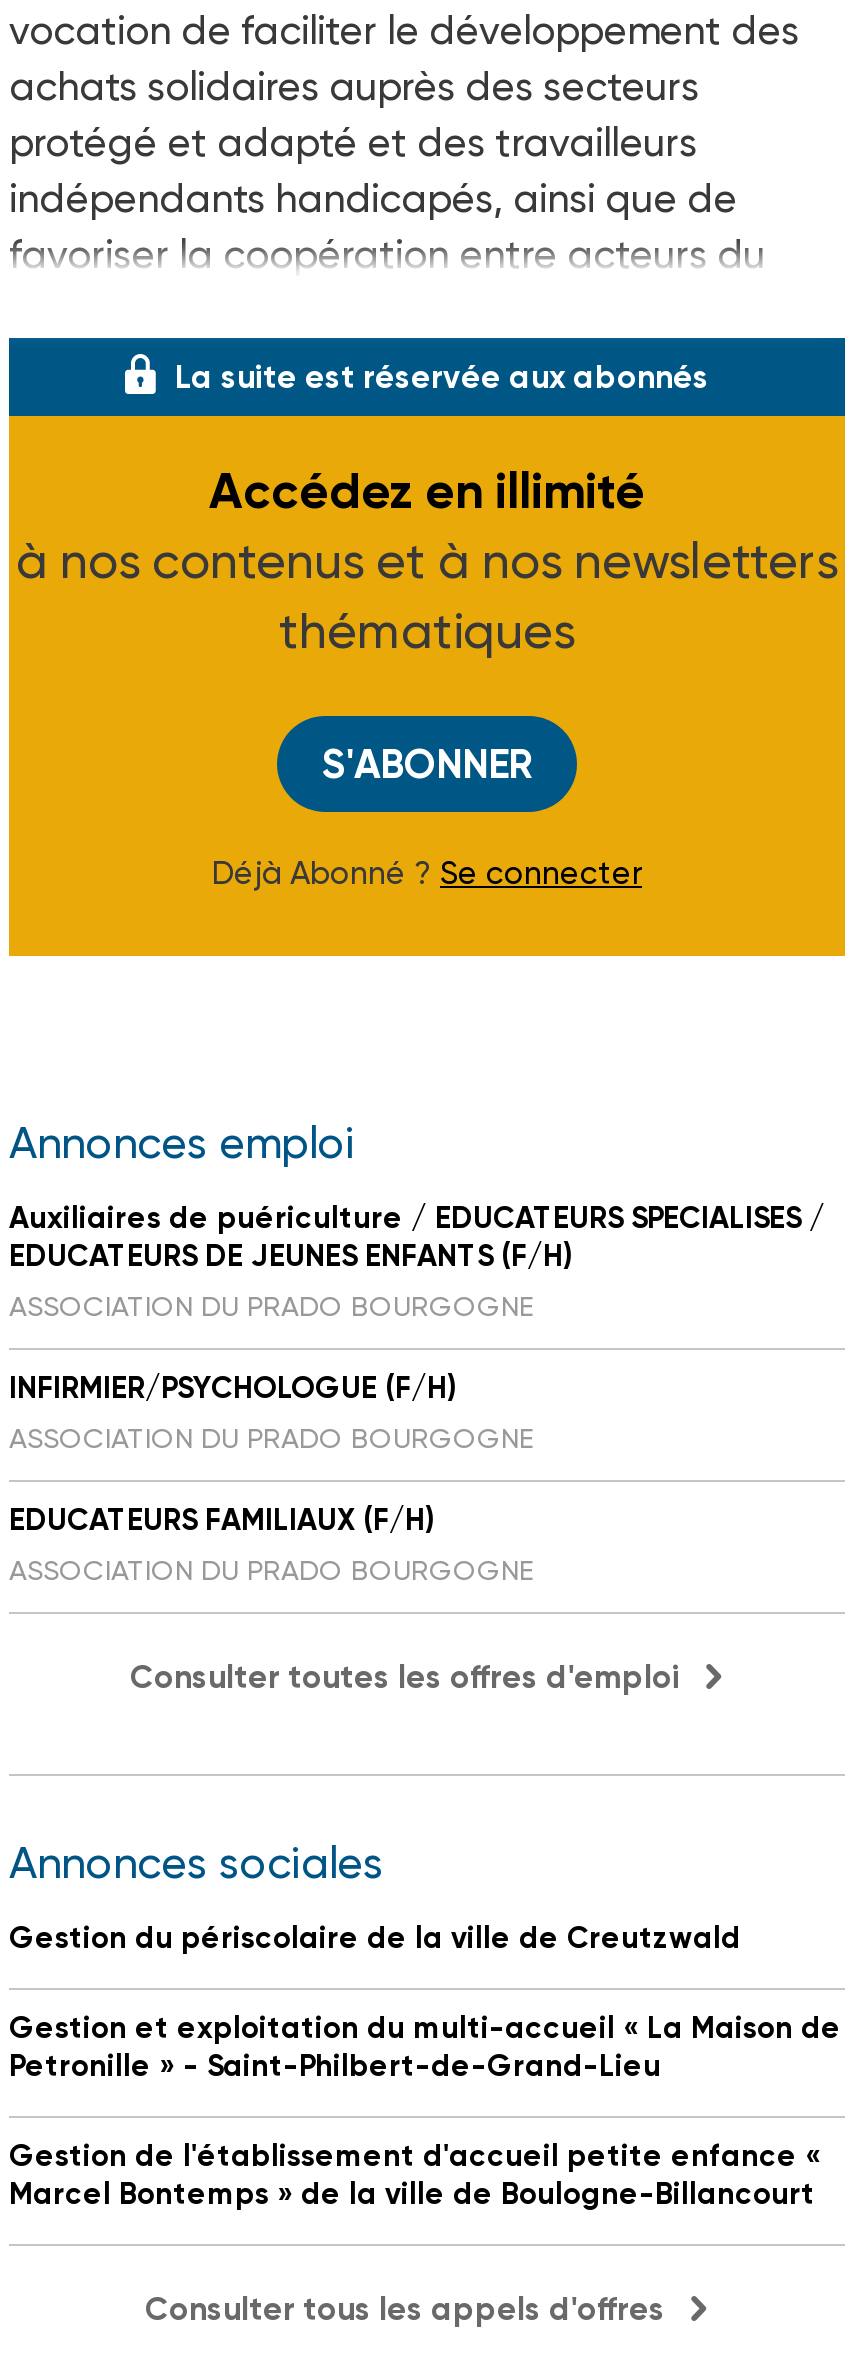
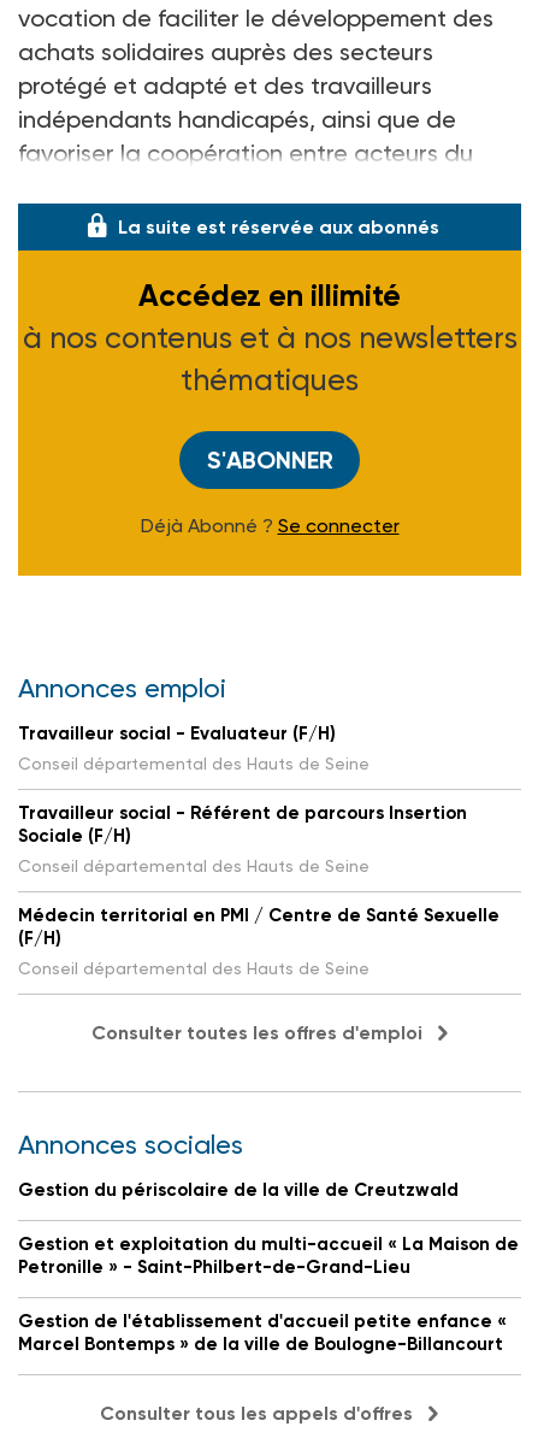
[9,1200,825,1322] Auxiliaires de puériculture / EDUCATEURS SPECIALISES / | EDUCATEURS DE JEUNES ENFANTS (F/H) | ASSOCIATION DU PRADO BOURGOGNE -> [18,723,369,773] Travailleur social - Evaluateur (F/H) | Conseil départemental des Hauts de Seine
[9,1370,533,1454] INFIRMIER/PSYCHOLOGUE (F/H) | ASSOCIATION DU PRADO BOURGOGNE -> [18,802,467,876] Travailleur social - Référent de parcours Insertion | Sociale (F/H) | Conseil départemental des Hauts de Seine
[9,1502,533,1586] EDUCATEURS FAMILIAUX (F/H) | ASSOCIATION DU PRADO BOURGOGNE -> [18,904,499,978] Médecin territorial en PMI / Centre de Santé Sexuelle | (F/H) | Conseil départemental des Hauts de Seine

